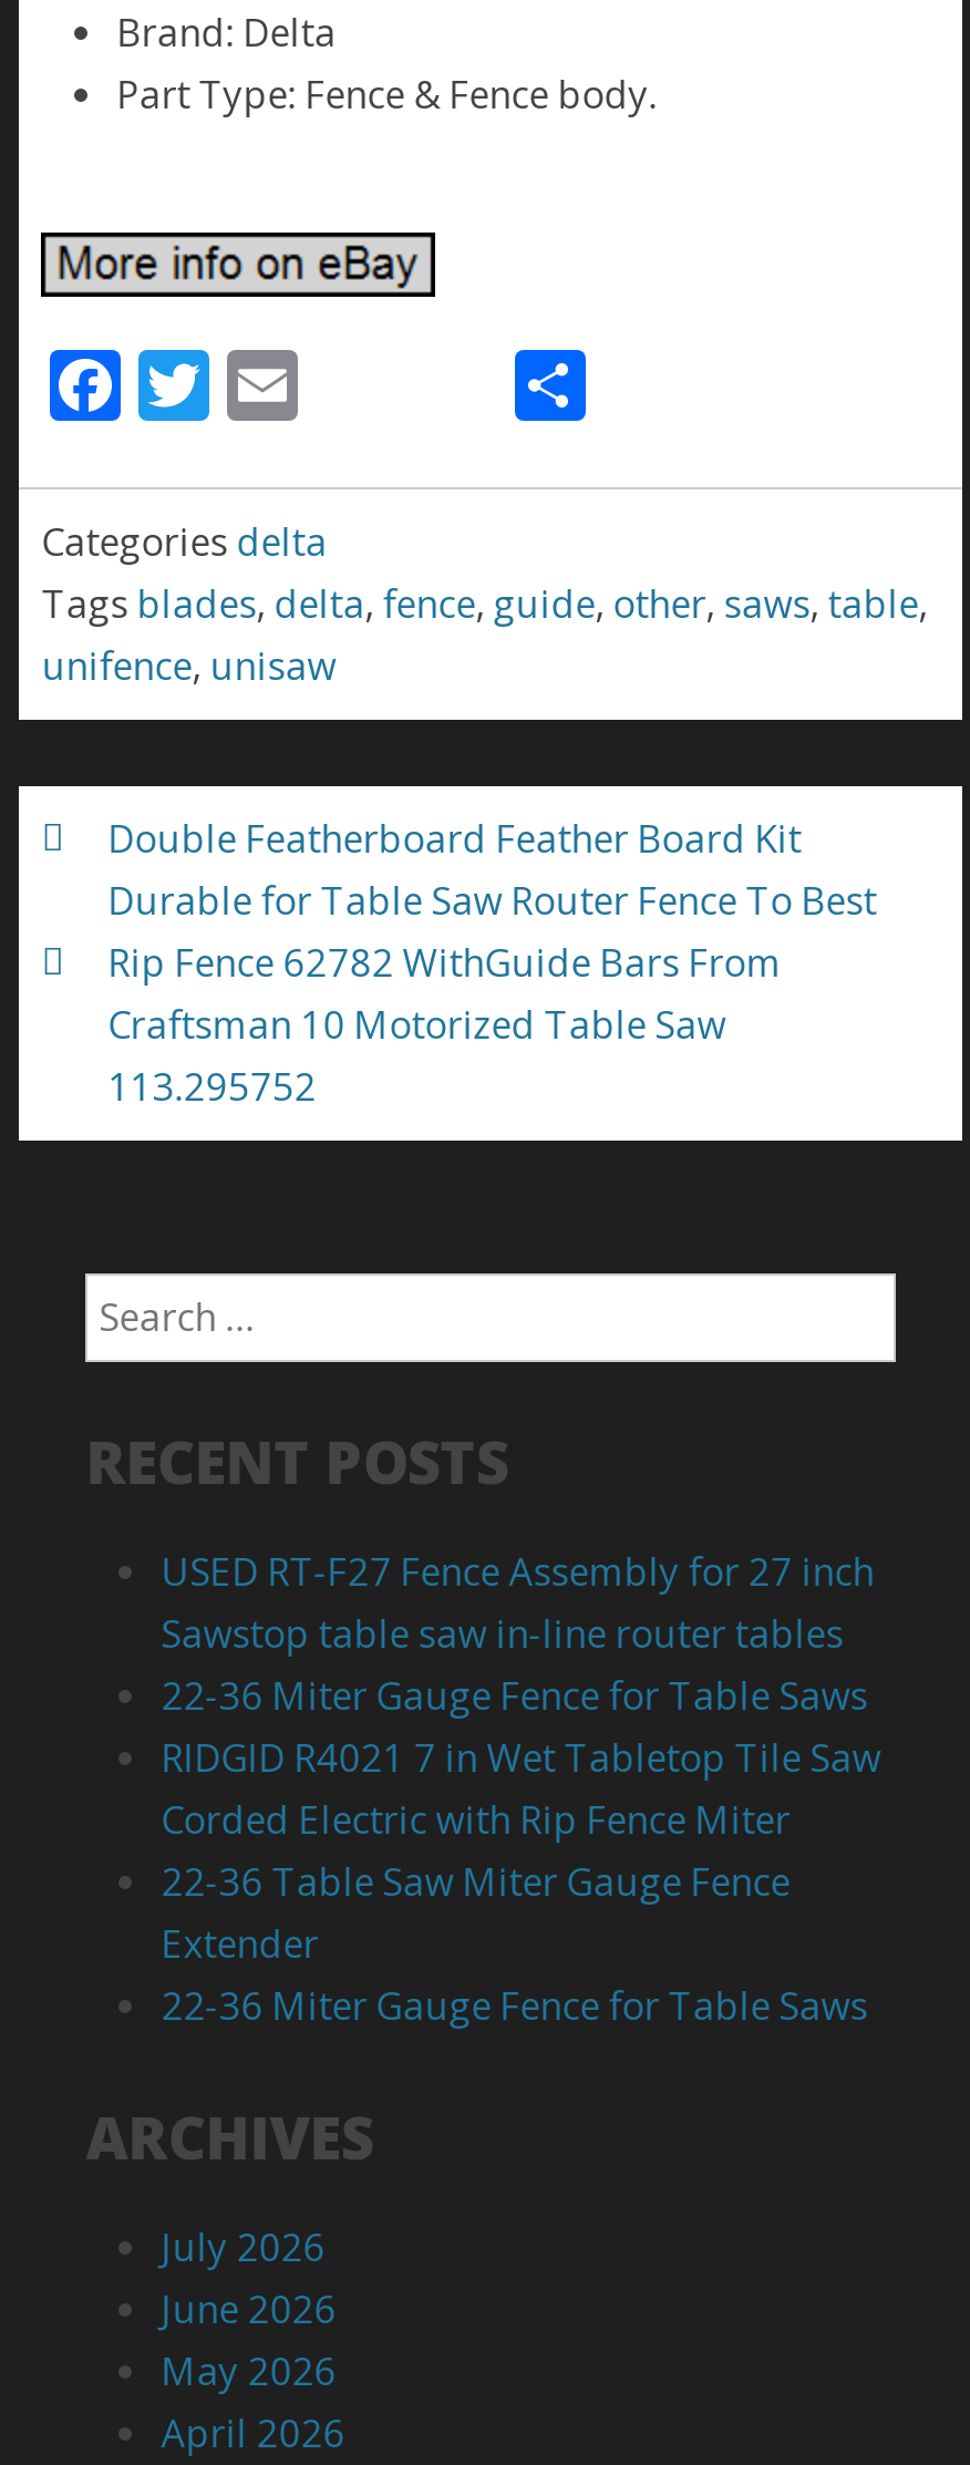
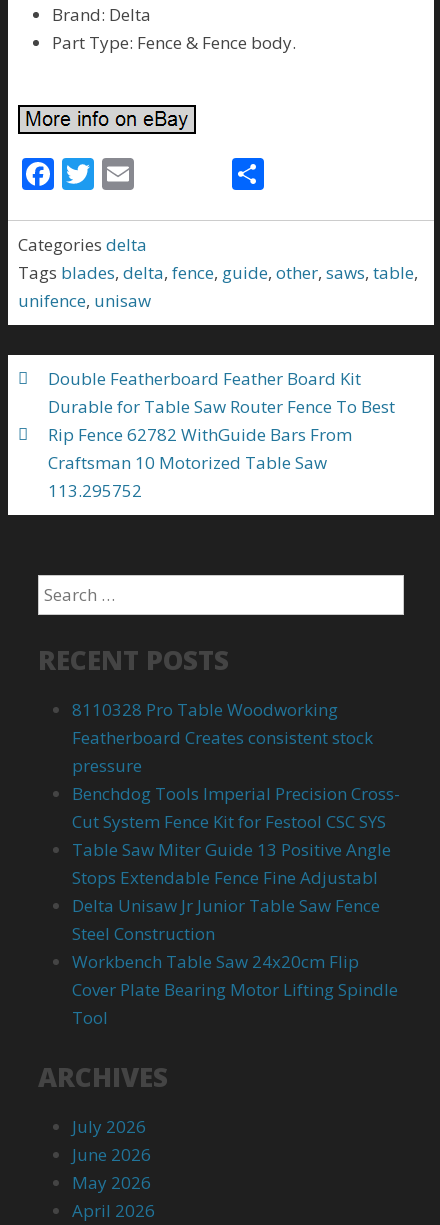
[161,1546,881,2031] USED RT-F27 Fence Assembly for 27 inch | Sawstop table saw in-line router tables | 22-36 Miter Gauge Fence for Table Saws | RIDGID R4021 7 in Wet Tabletop Tile Saw | Corded Electric with Rip Fence Miter | 22-36 Table Saw Miter Gauge Fence | Extender | 22-36 Miter Gauge Fence for Table Saws -> [72,698,400,1029] 8110328 Pro Table Woodworking | Featherboard Creates consistent stock | pressure | Benchdog Tools Imperial Precision Cross- | Cut System Fence Kit for Festool CSC SYS | Table Saw Miter Guide 13 Positive Angle | Stops Extendable Fence Fine Adjustabl | Delta Unisaw Jr Junior Table Saw Fence | Steel Construction | Workbench Table Saw 24x20cm Flip | Cover Plate Bearing Motor Lifting Spindle | Tool

